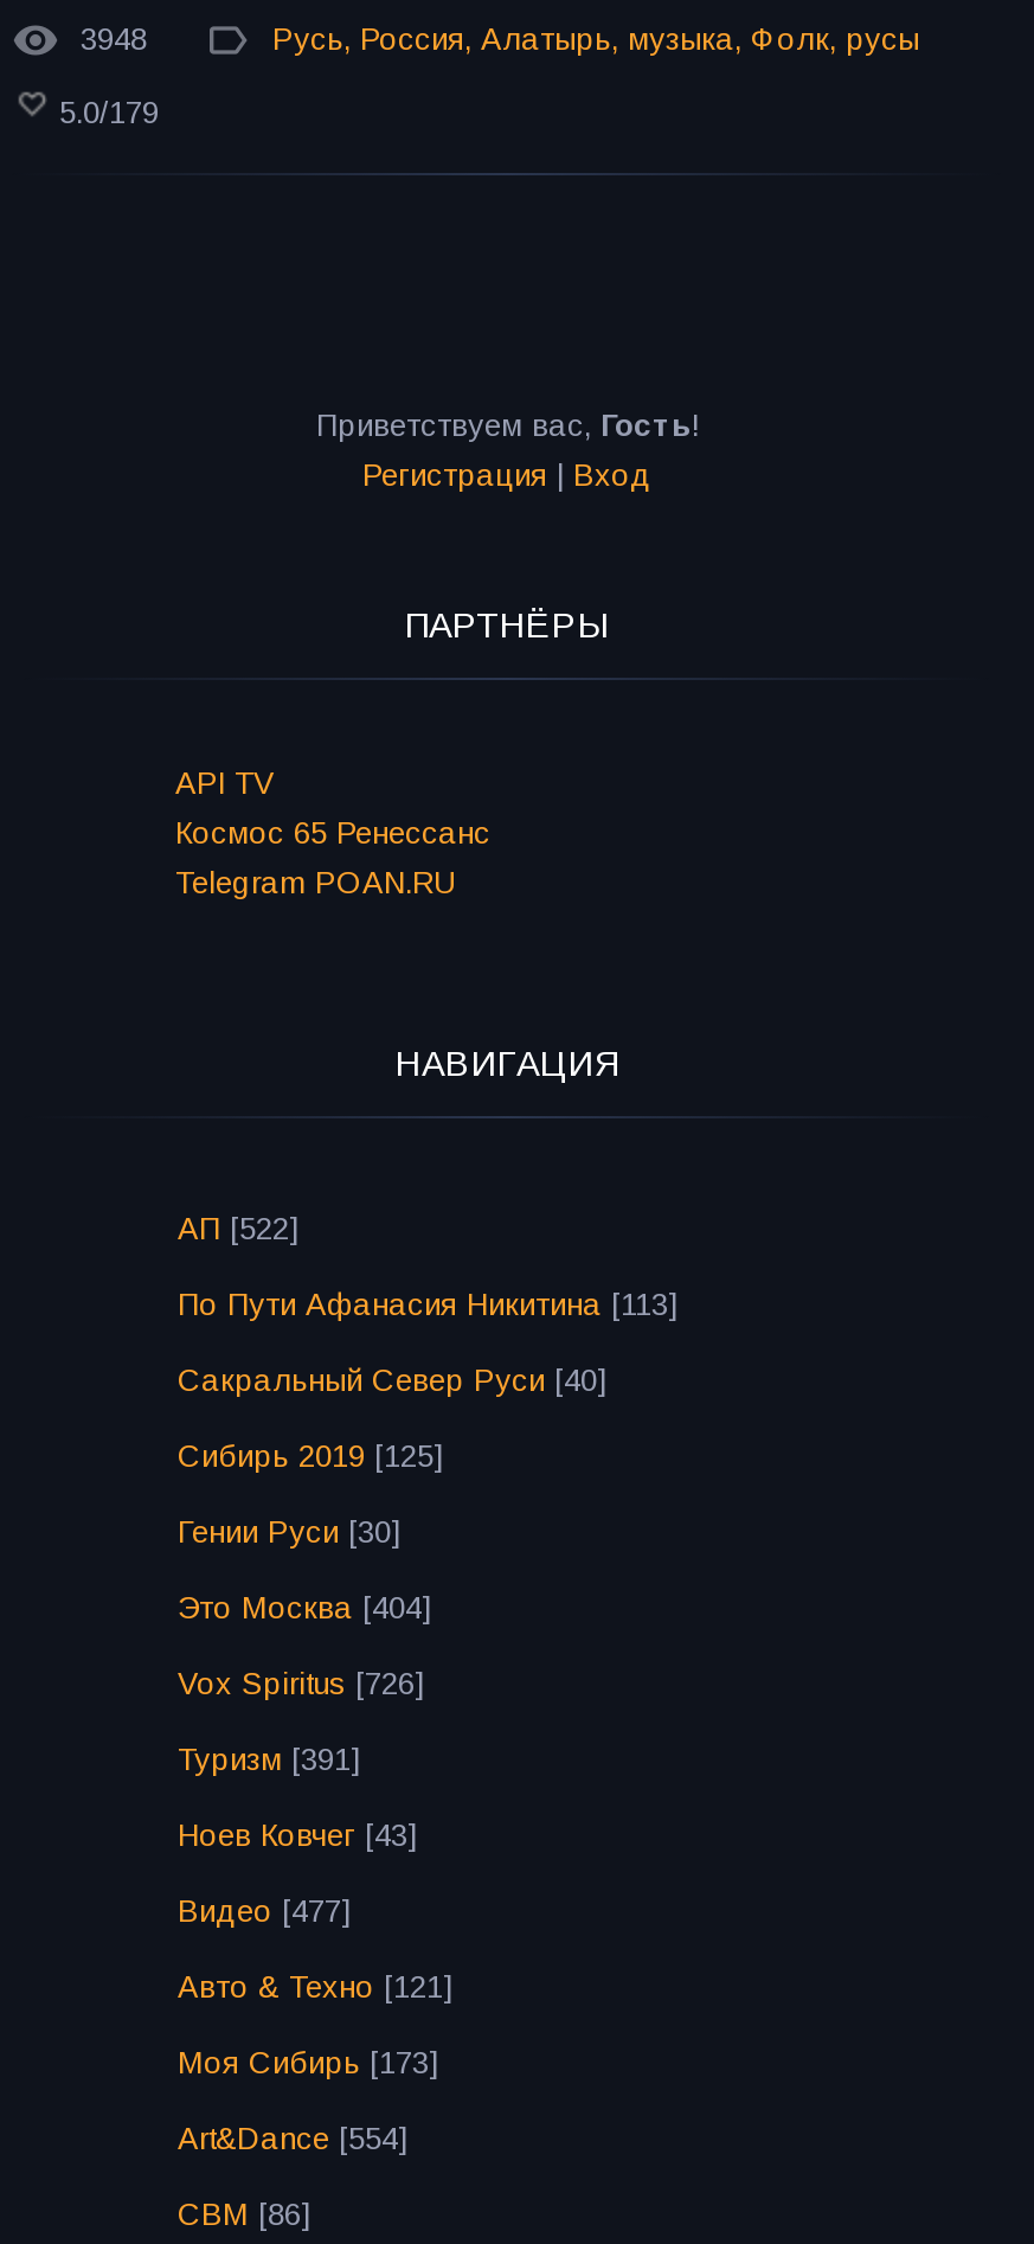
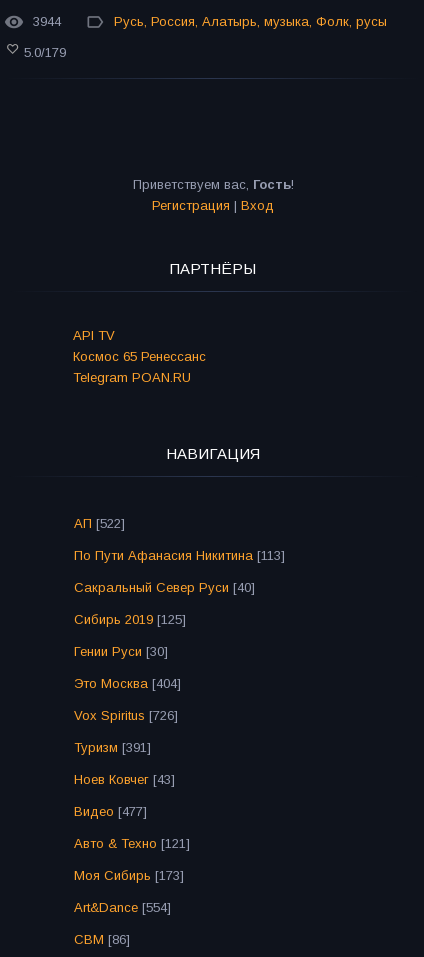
[81,21,147,57] 3948 -> [33,14,61,29] 3944

